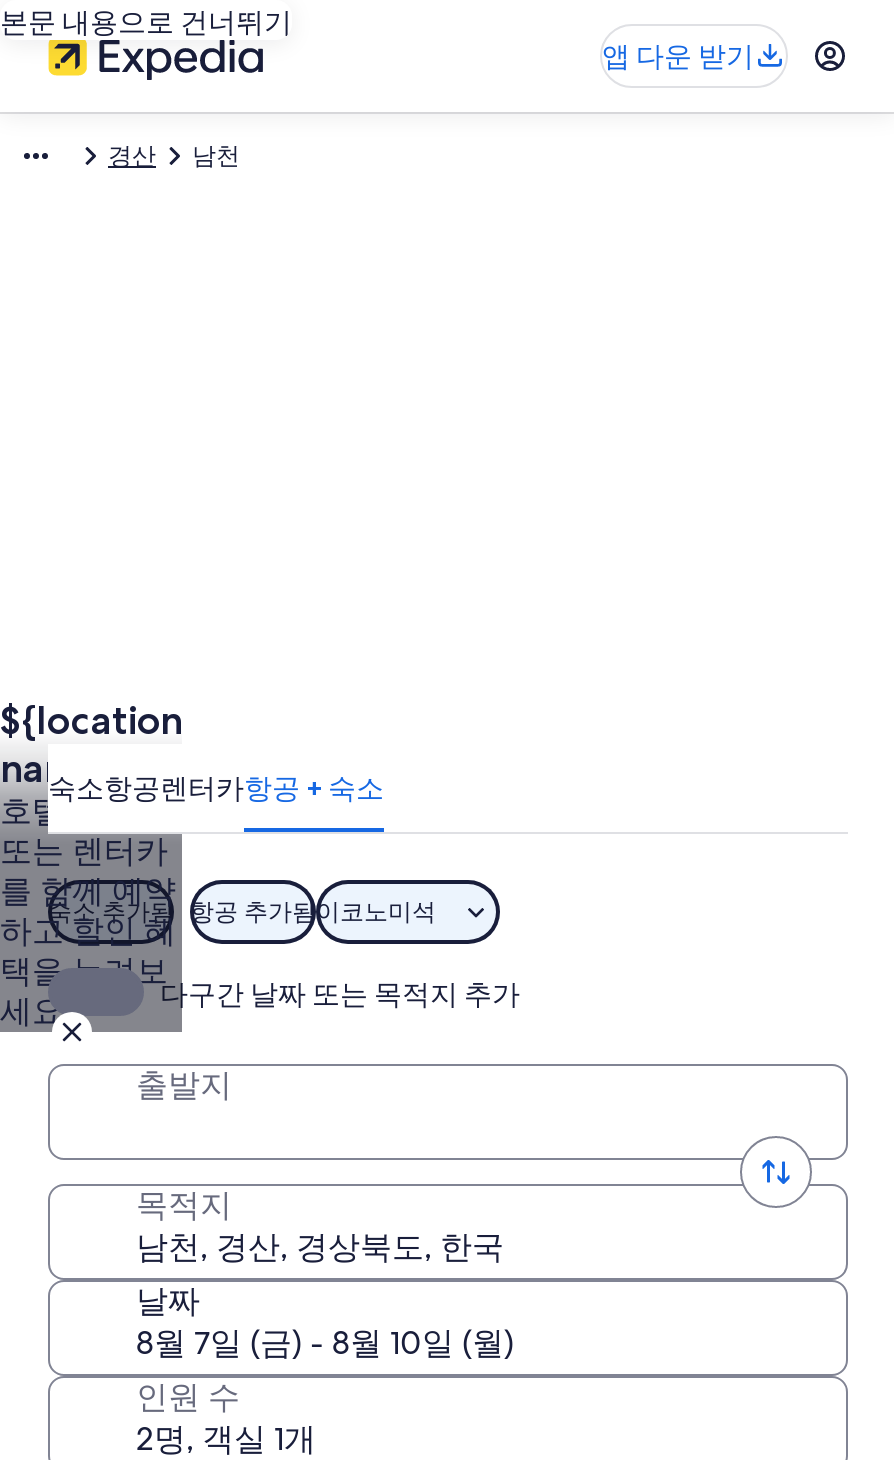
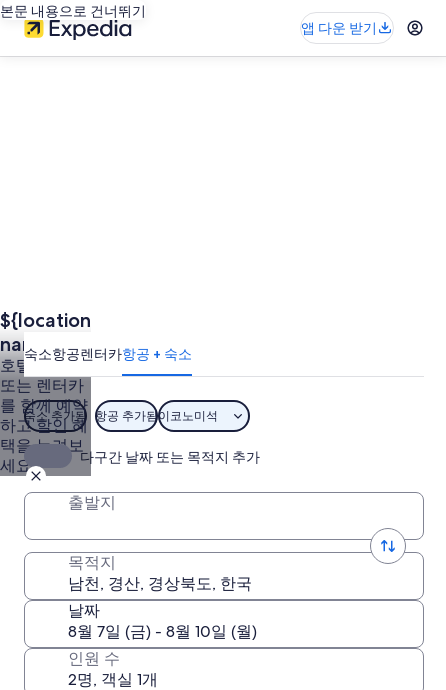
[108,140,240,172] 경산 | 남천 -> none

